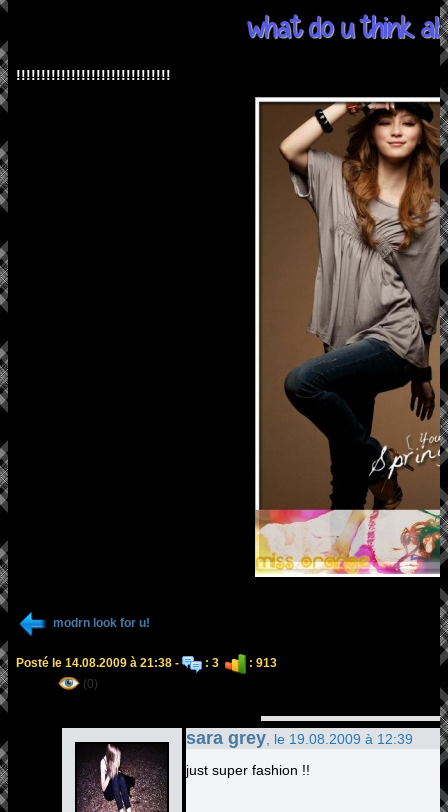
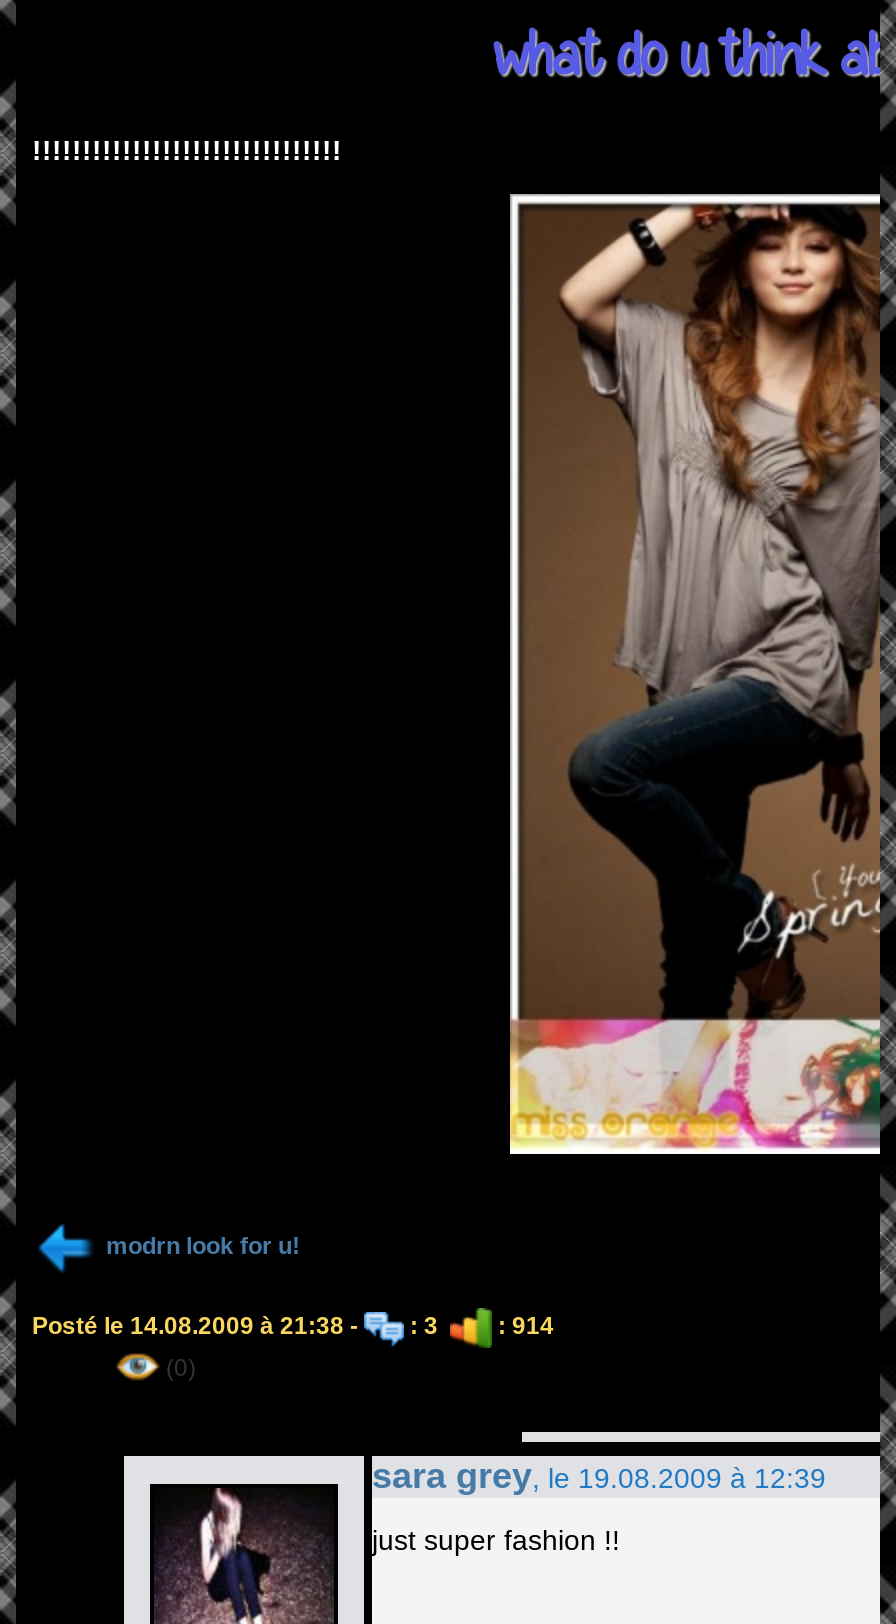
[246,656,277,670] : 913 -> [492,1312,554,1340] : 914

